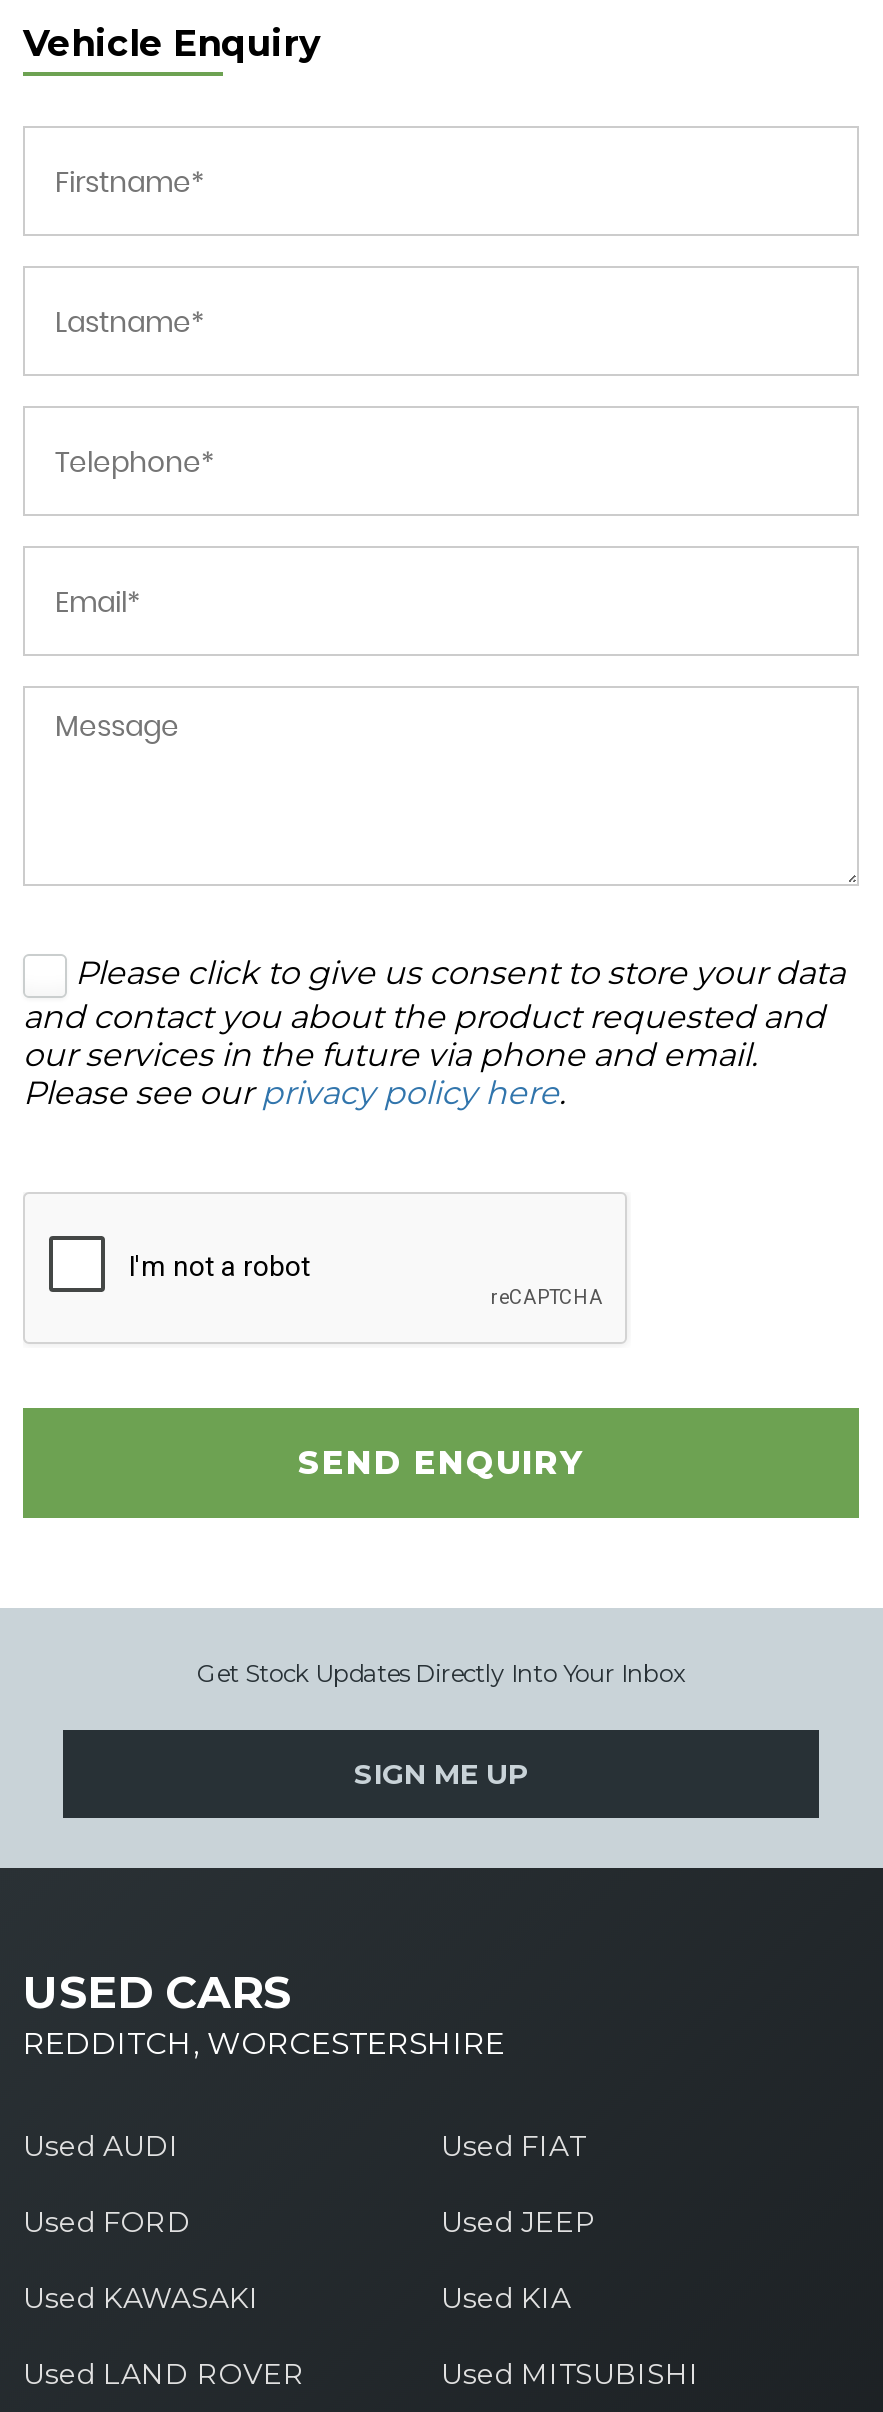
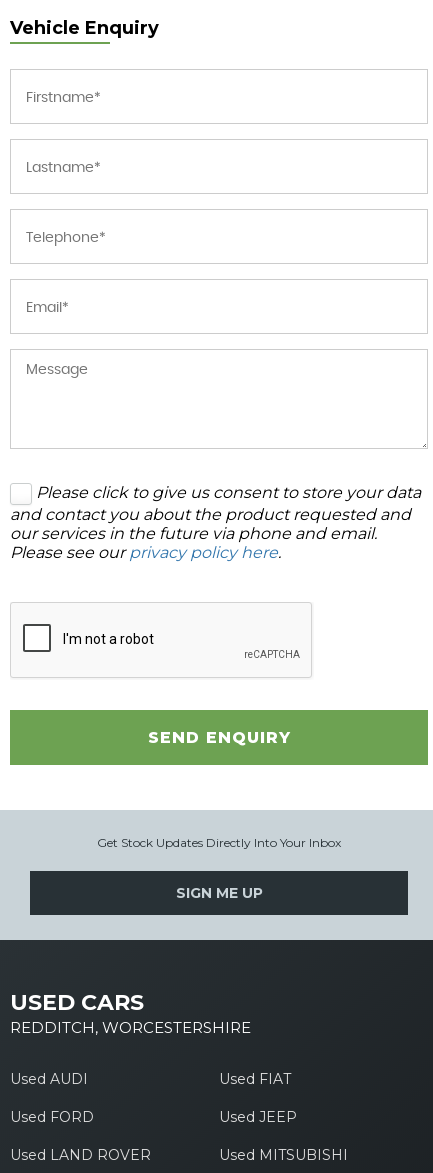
[23,2281,571,2317] Used KAWASAKI | Used KIA -> none

